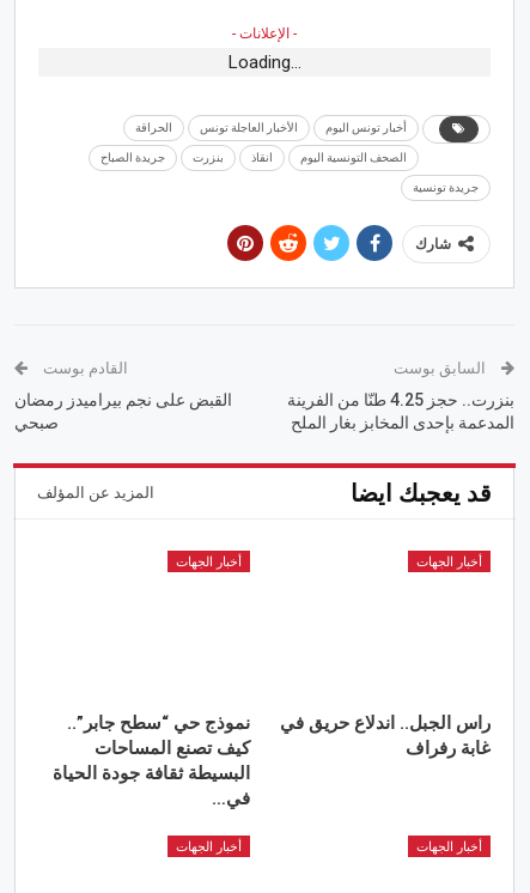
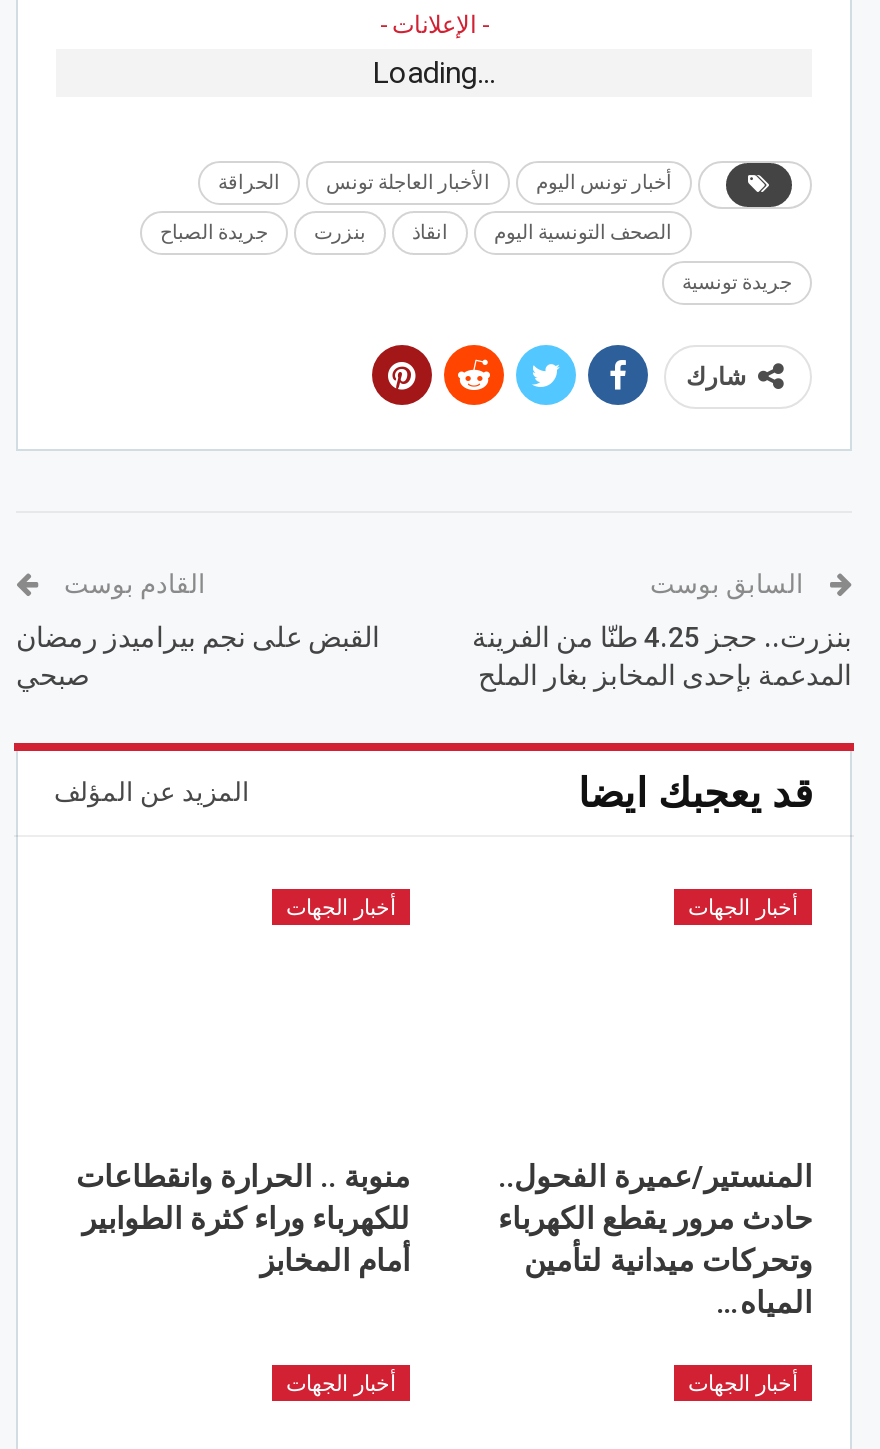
[53,712,250,809] نموذج حي “سطح جابر”.. | كيف تصنع المساحات | البسيطة ثقافة جودة الحياة | في… -> [76,1159,410,1279] منوبة .. الحرارة وانقطاعات | للكهرباء وراء كثرة الطوابير | أمام المخابز
[280,712,491,759] راس الجبل.. اندلاع حريق في | غابة رفراف -> [498,1159,812,1321] المنستير/عميرة الفحول.. | حادث مرور يقطع الكهرباء | وتحركات ميدانية لتأمين | المياه…

